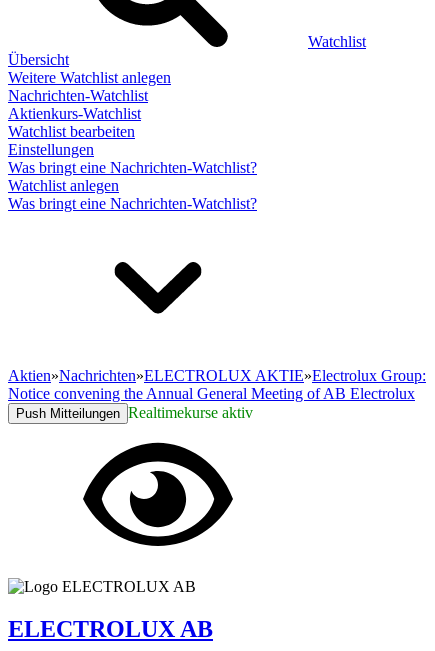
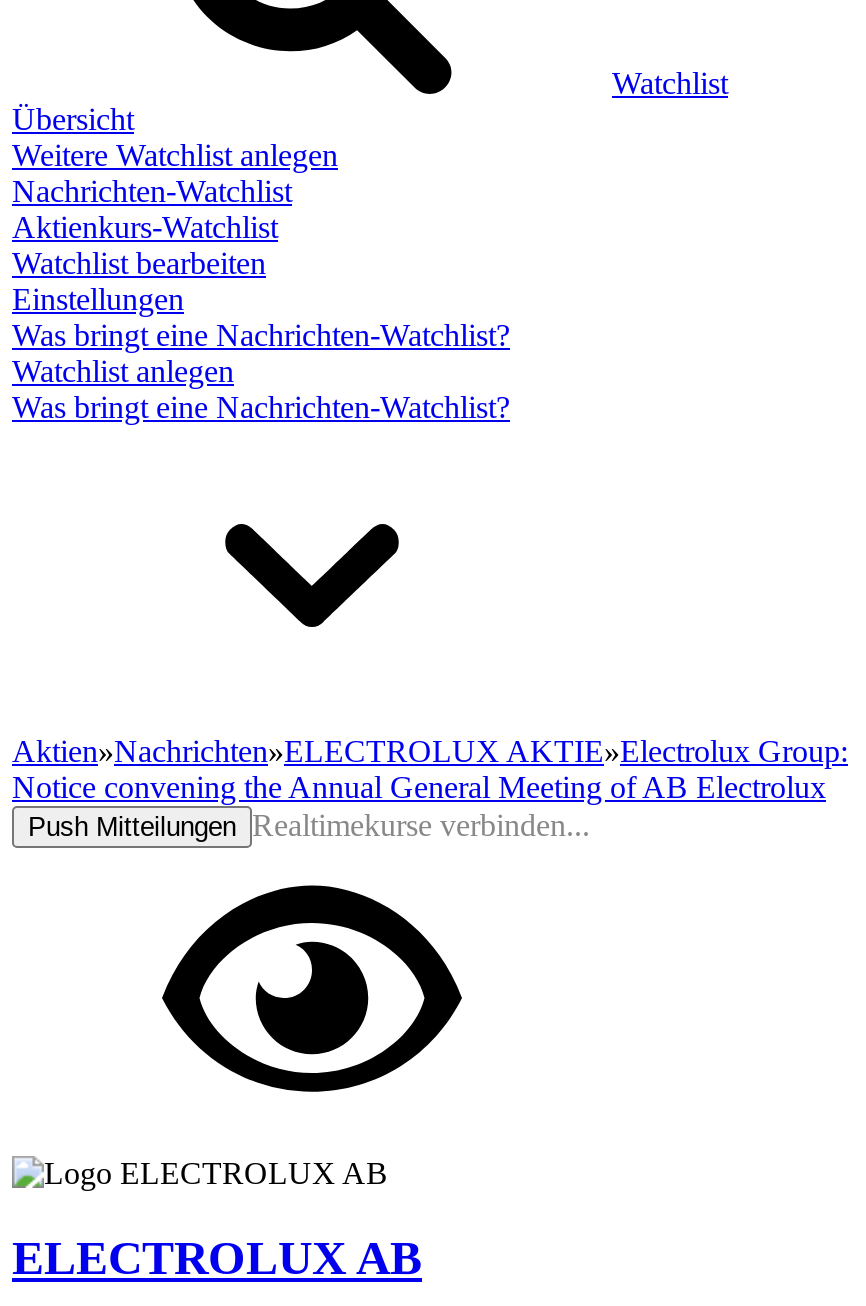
[16,404,253,421] Push Mitteilungen Realtimekurse aktiv -> [28,808,590,842] Push Mitteilungen Realtimekurse verbinden...

